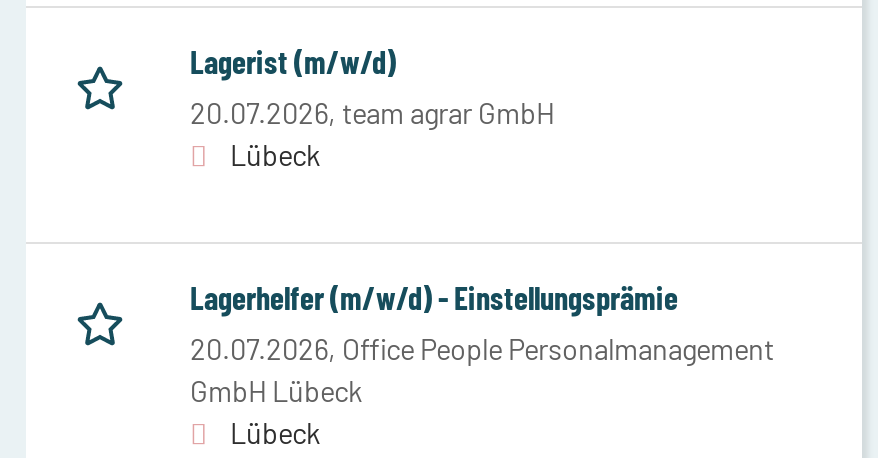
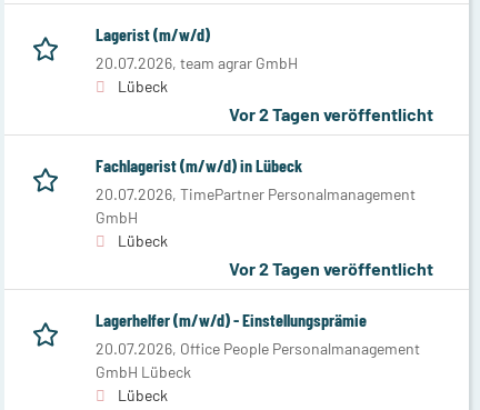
none -> [96,103,433,279] Vor 2 Tagen veröffentlicht | Fachlagerist (m/w/d) in Lübeck | 20.07.2026, TimePartner Personalmanagement | GmbH | Lübeck | Vor 2 Tagen veröffentlicht

